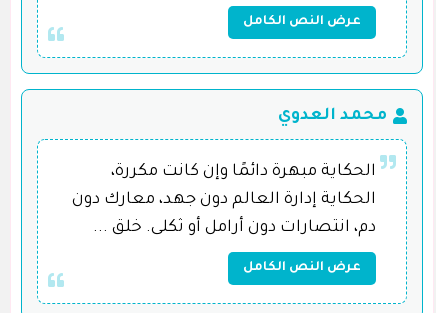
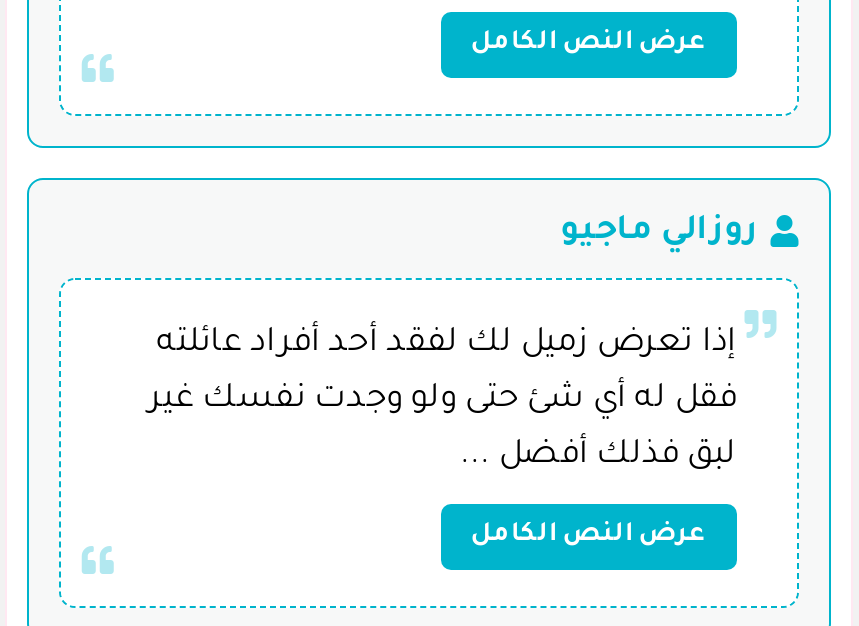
[278,107,387,125] محمد العدوي -> [560,214,758,250] روزالي ماجيو
[111,163,376,181] الحكاية مبهرة دائمًا وإن كانت مكررة، -> [156,326,736,362] إذا تعرض زميل لك لفقد أحد أفراد عائلته
[72,191,376,209] الحكاية إدارة العالم دون جهد، معارك دون -> [148,382,736,418] فقل له أي شئ حتى ولو وجدت نفسك غير
[93,219,376,237] دم، انتصارات دون أرامل أو ثكلى. خلق ... -> [460,438,736,474] لبق فذلك أفضل ...

